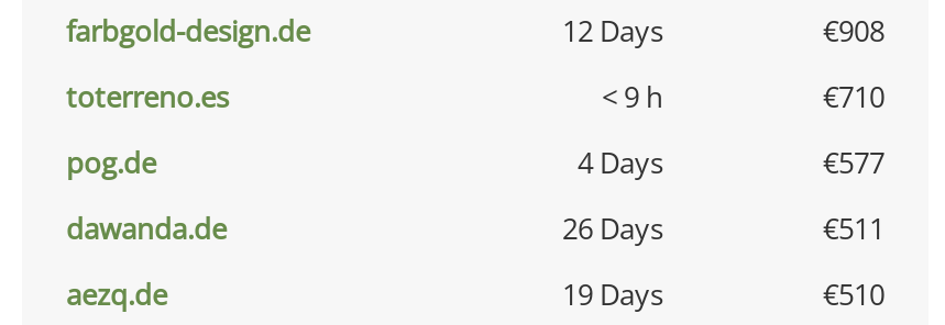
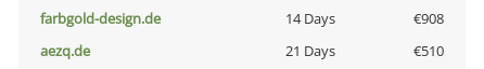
[562,11,663,51] 12 Days -> [285,9,335,28] 14 Days
[66,77,884,249] toterreno.es | < 9 h | €710 | pog.de | 4 Days | €577 | dawanda.de | 26 Days | €511 -> none
[562,275,663,314] 19 Days -> [285,41,335,61] 21 Days

